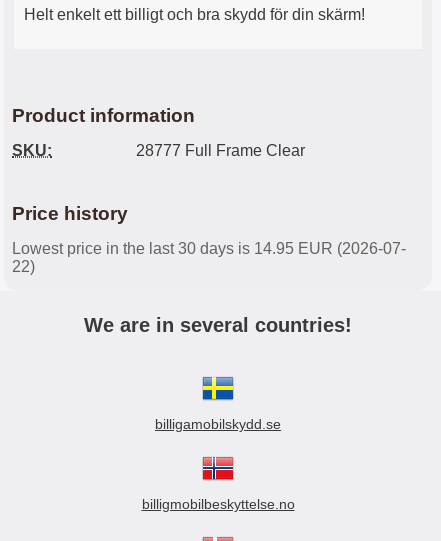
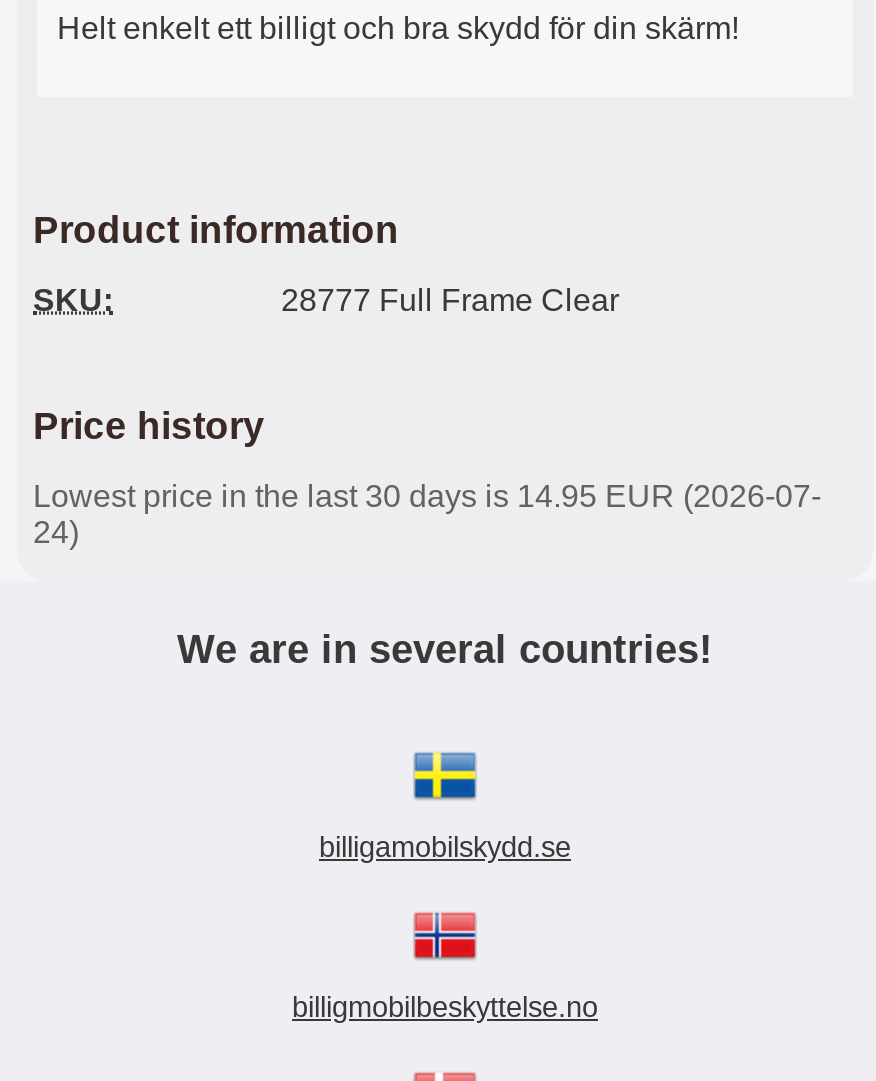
[12,258,35,275] 22) -> [33,515,79,549] 24)

